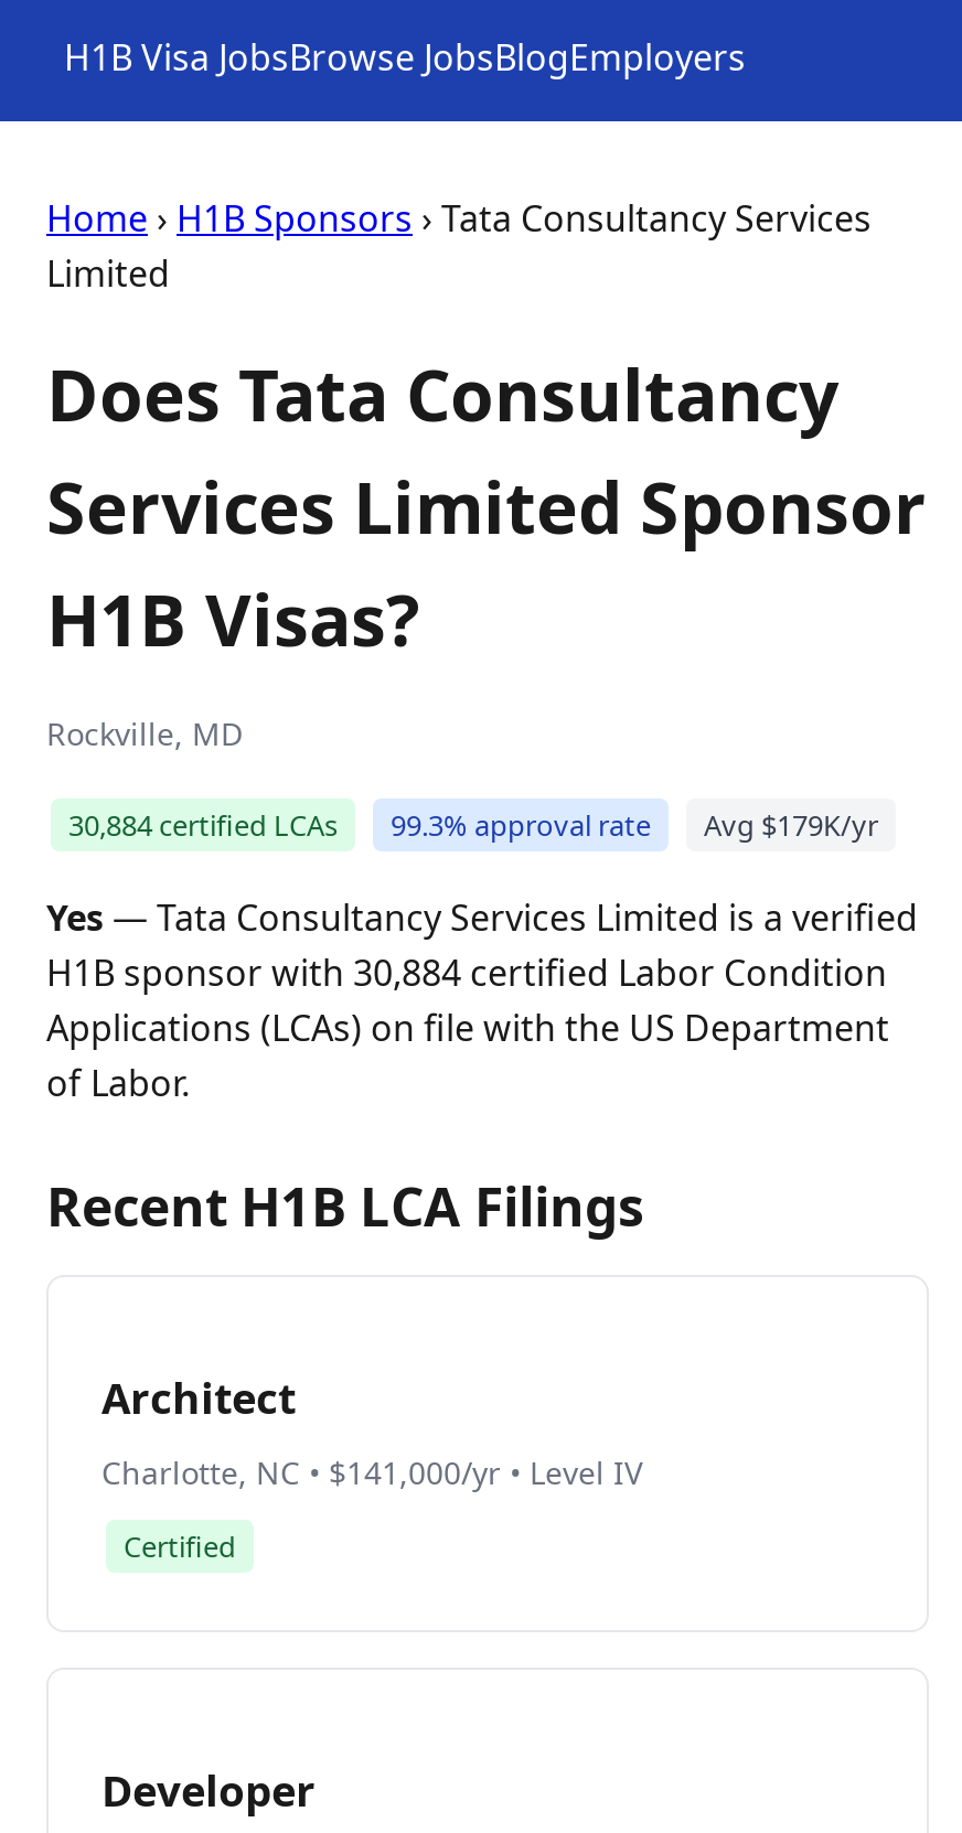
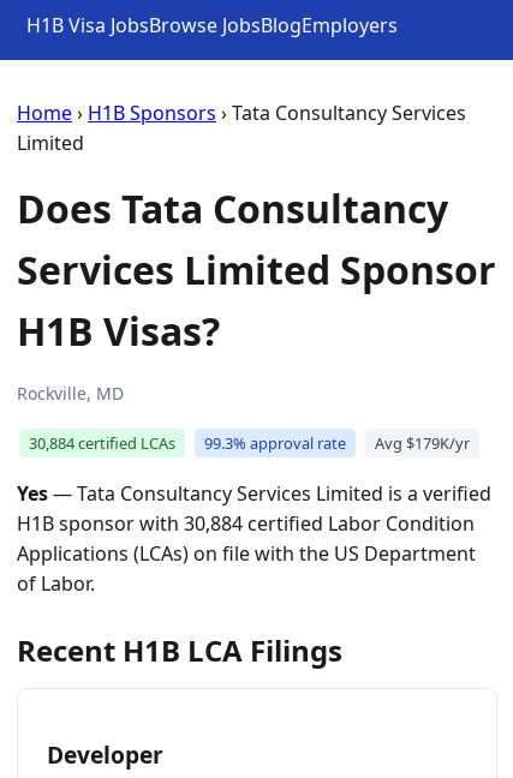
[101,1368,642,1566] Architect | Charlotte, NC • $141,000/yr • Level IV | Certified -> none

